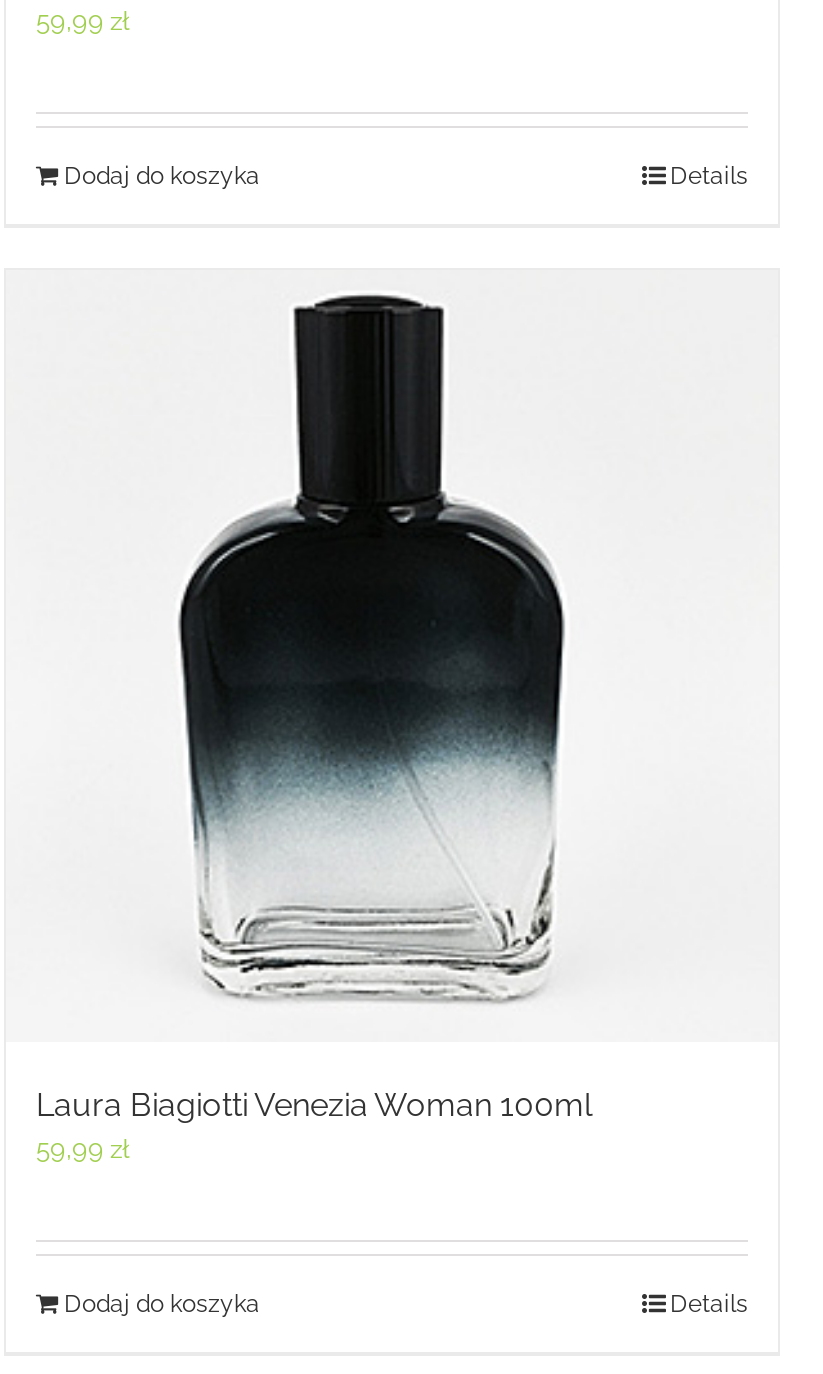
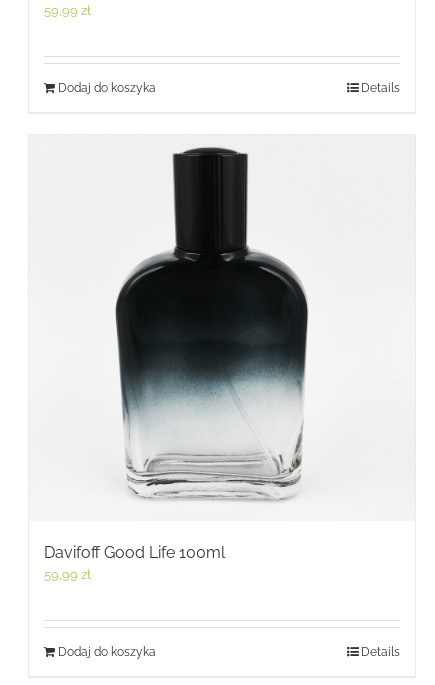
[36,1086,592,1124] Laura Biagiotti Venezia Woman 100ml -> [44,543,225,562] Davifoff Good Life 100ml

